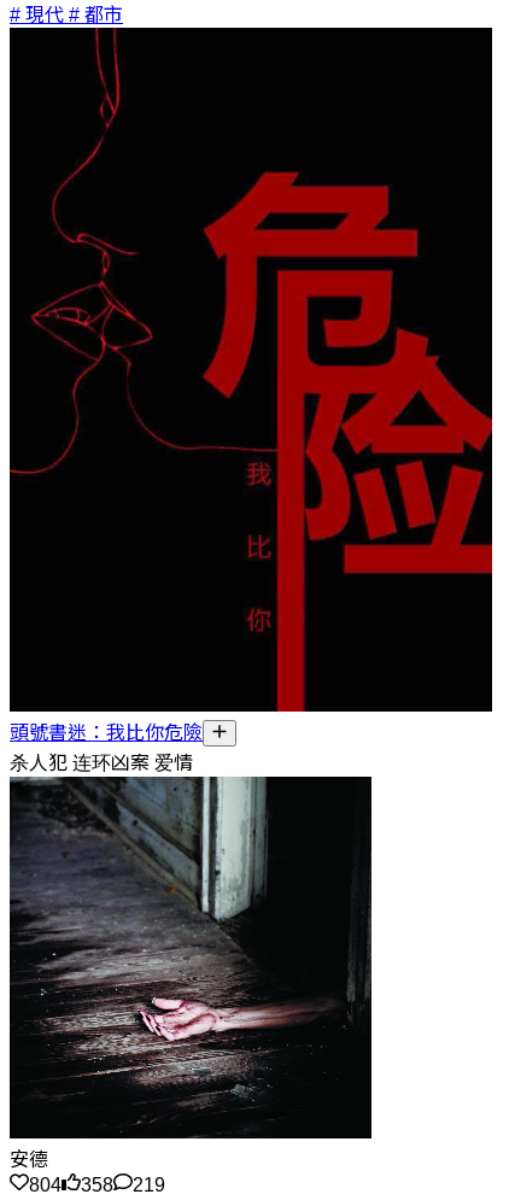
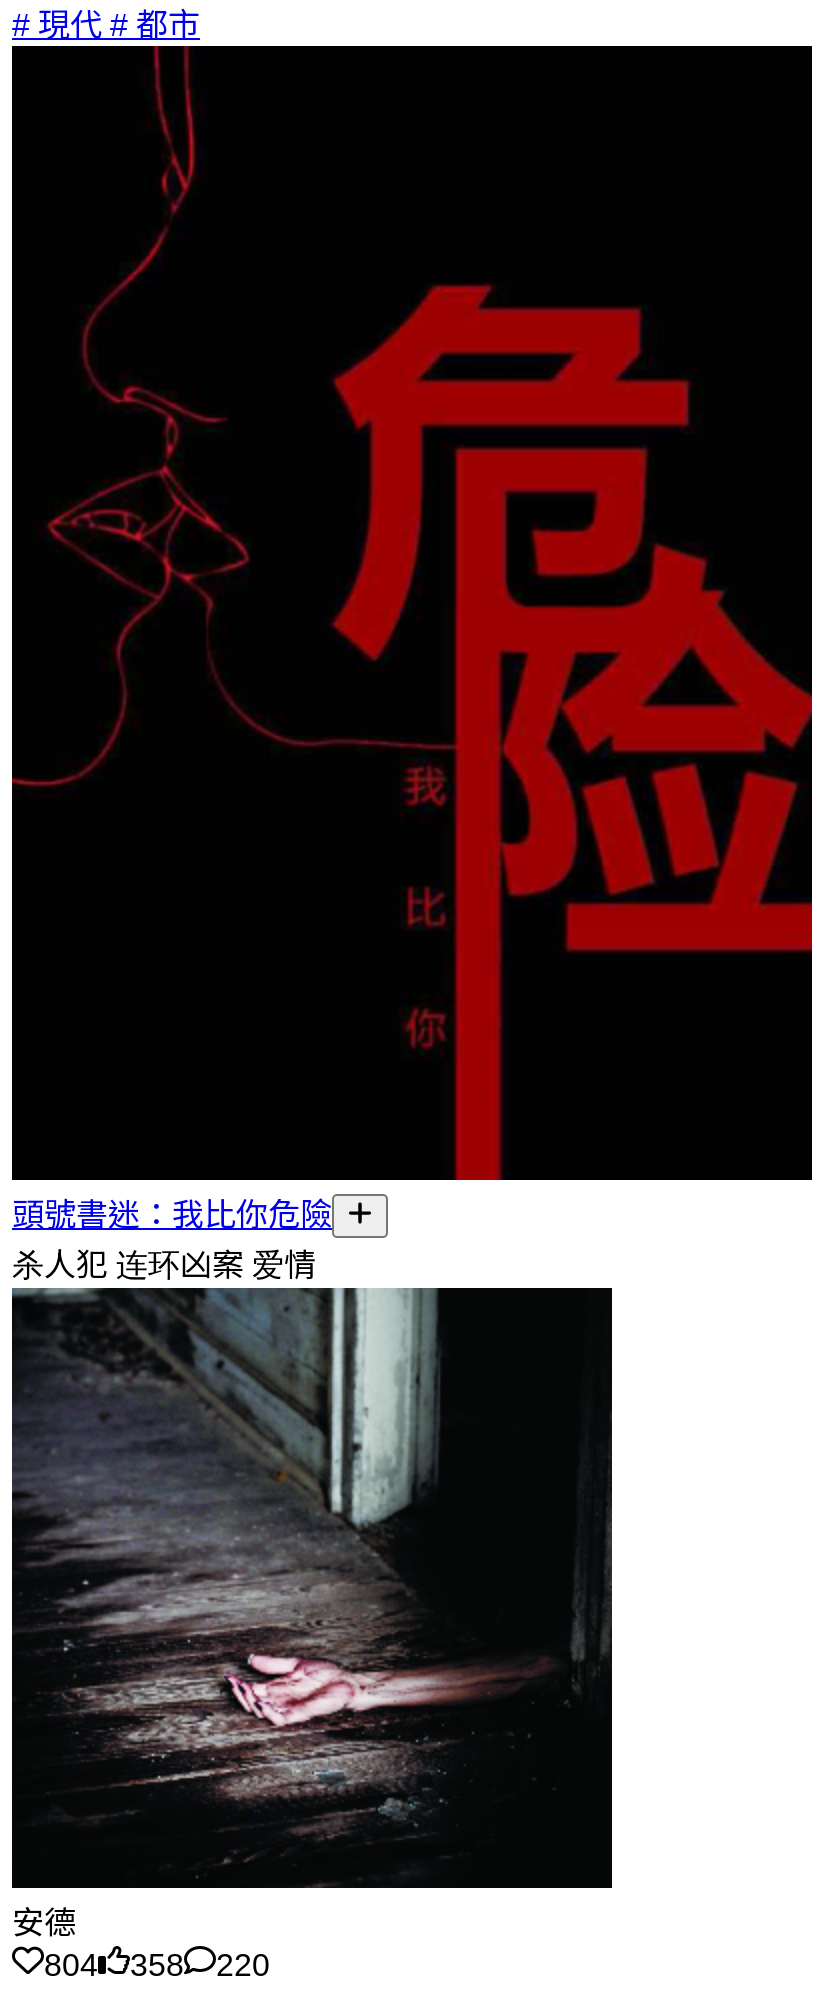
[29,1175,165,1196] 804 358 219 -> [44,1949,270,1983] 804 358 220

